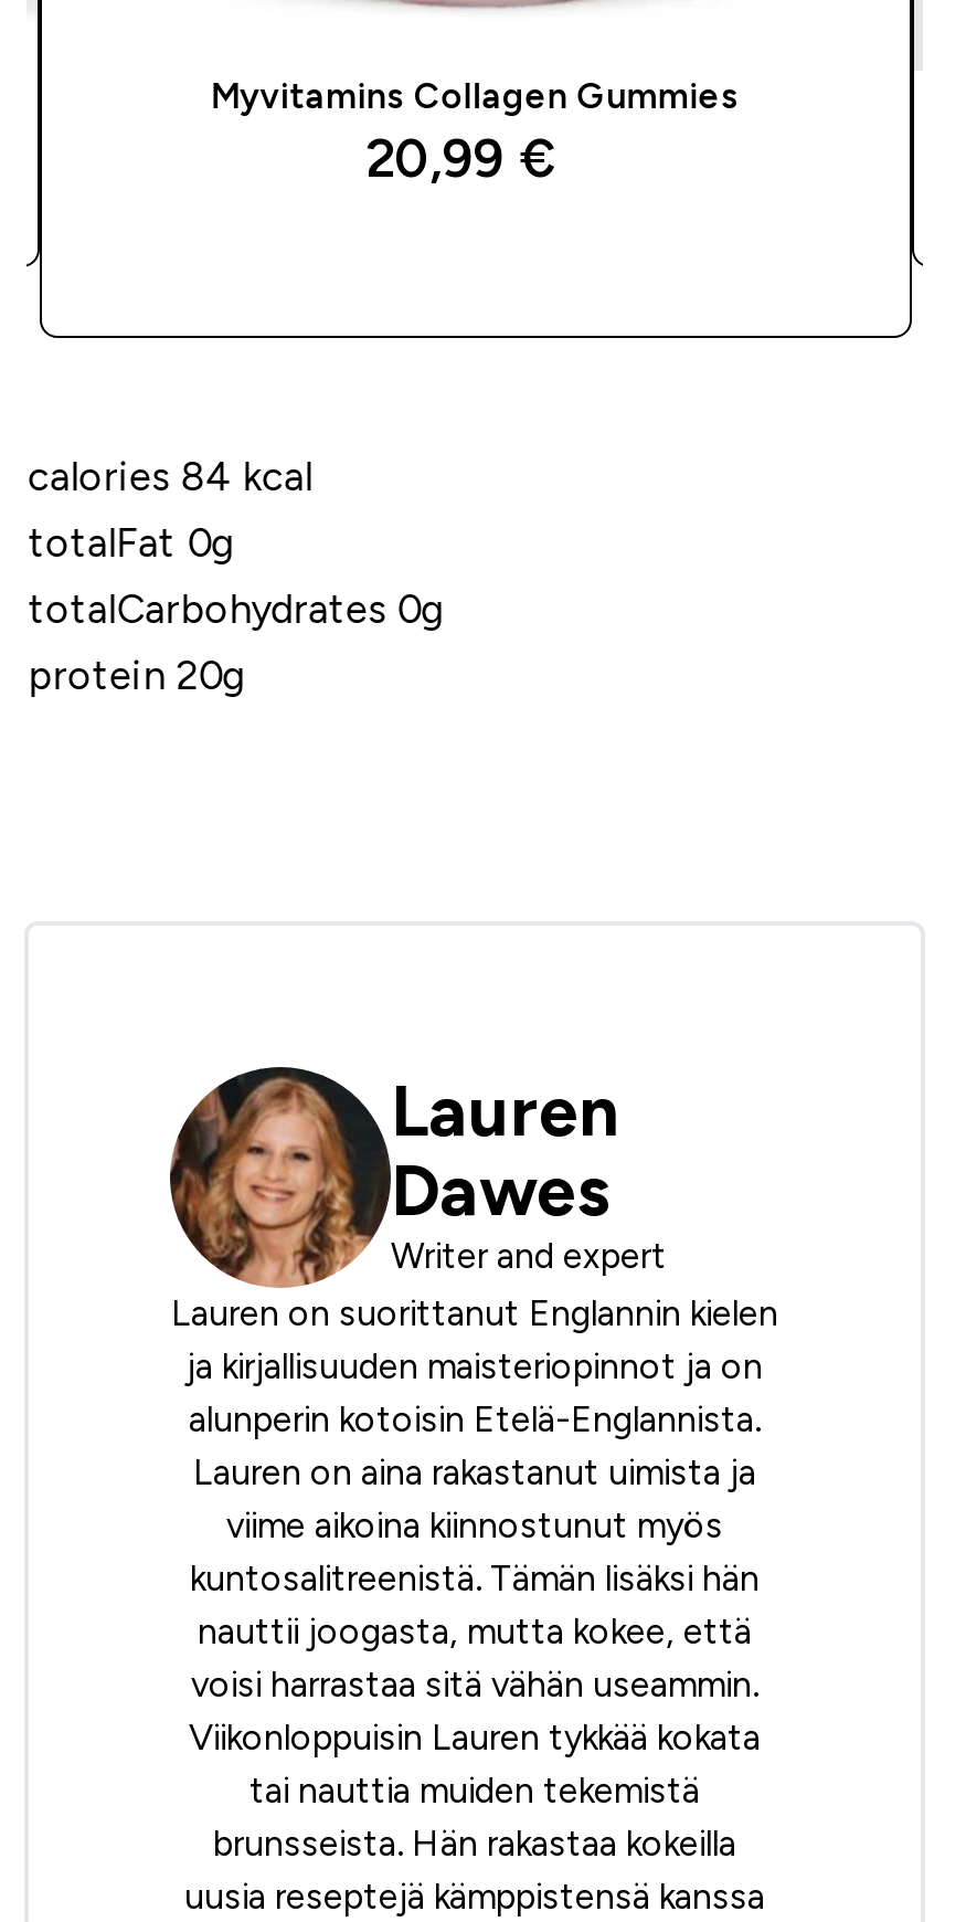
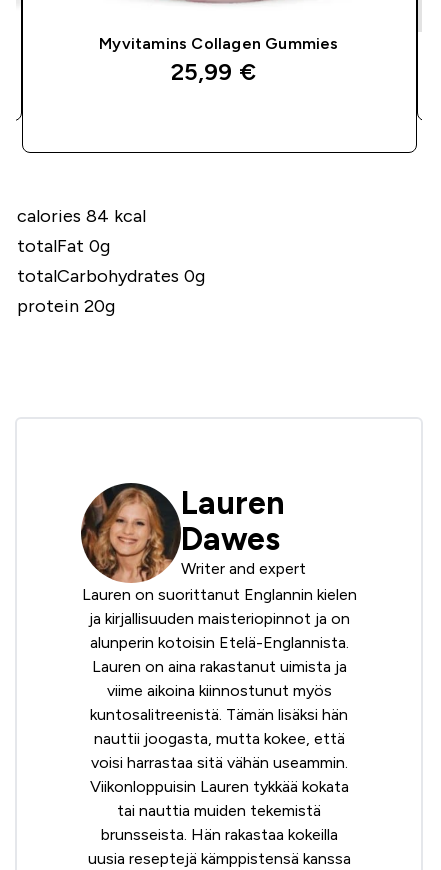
[365,127,558,187] 20,99 € -> [170,58,255,85] 25,99 €

